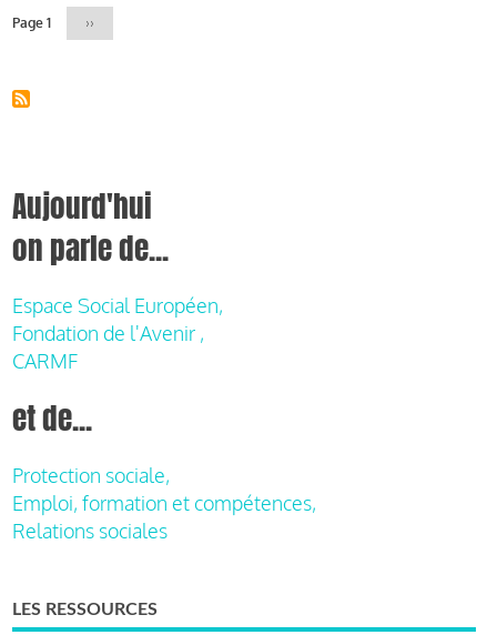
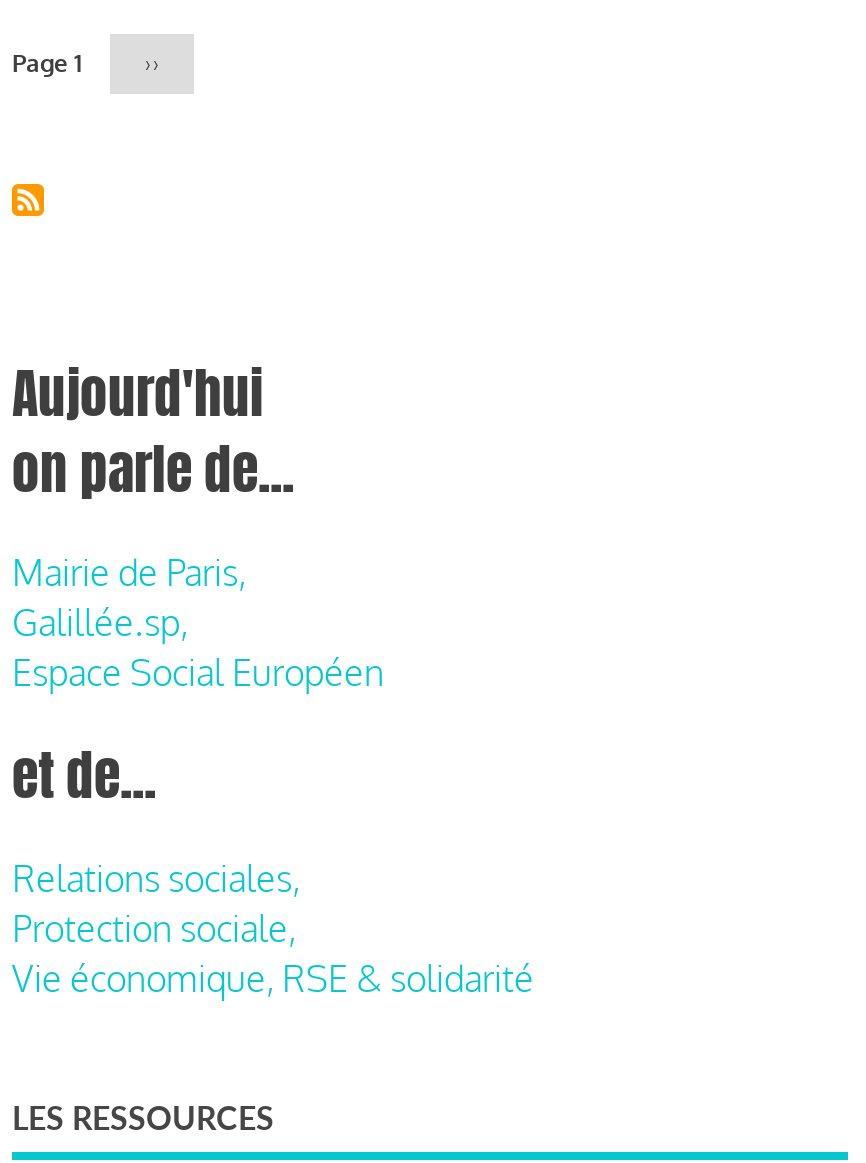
[12,293,223,373] Espace Social Européen, | Fondation de l'Avenir , | CARMF -> [12,550,384,694] Mairie de Paris, | Galillée.sp, | Espace Social Européen
none -> [12,856,300,900] Relations sociales,
moved [12,463,170,487] -> [12,906,296,950]: Protection sociale,
[12,490,316,543] Emploi, formation et compétences, | Relations sociales -> [12,956,534,1000] Vie économique, RSE & solidarité

